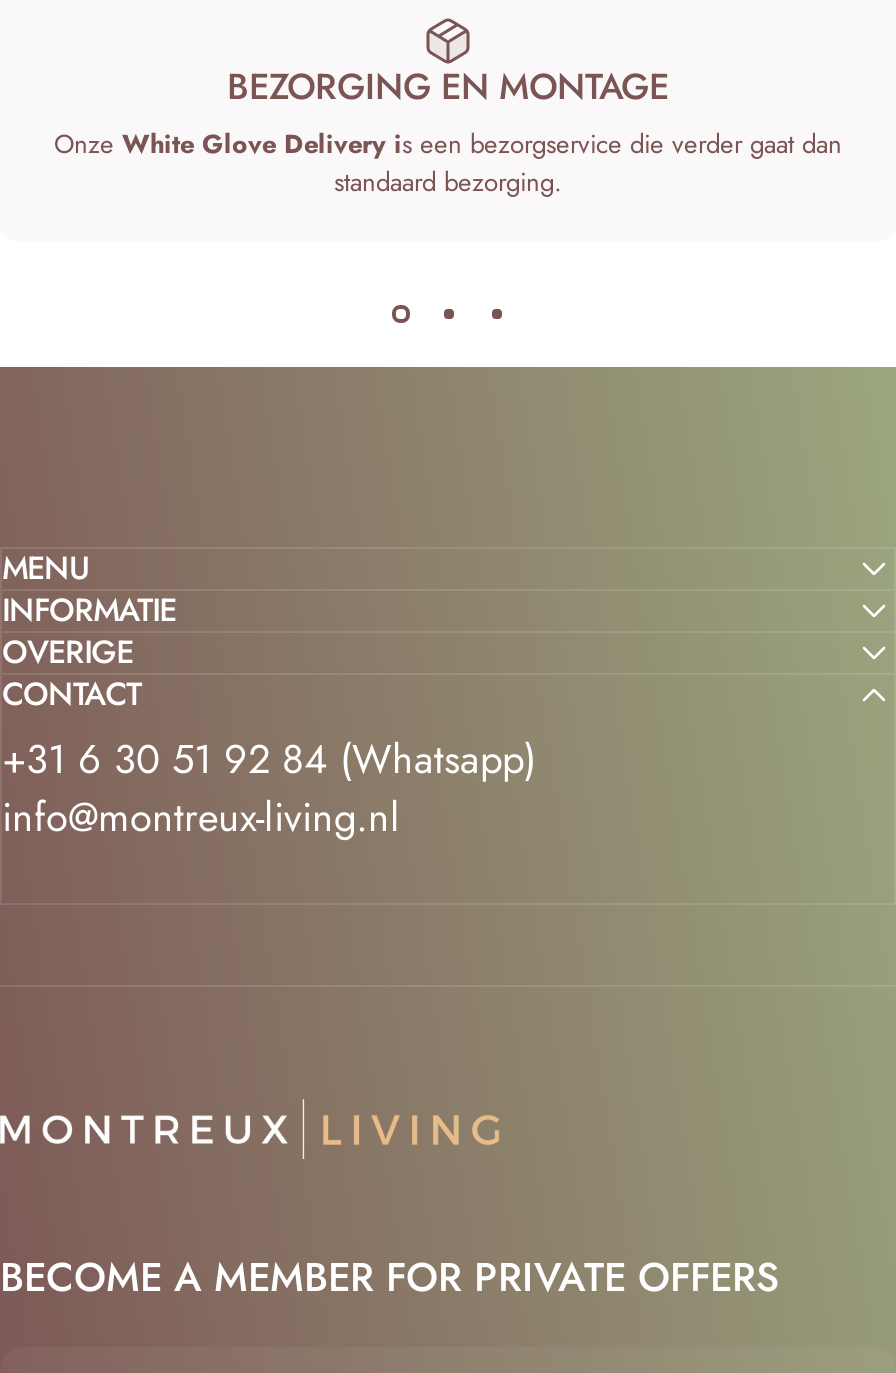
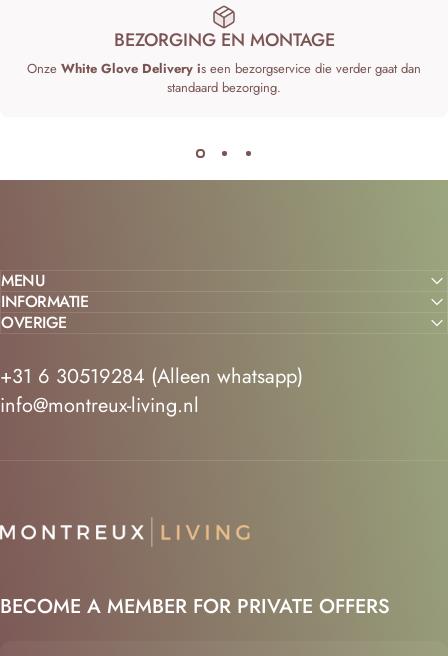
[2,671,536,789] CONTACT | +31 6 30 51 92 84 (Whatsapp) -> [0,362,303,391] +31 6 30519284 (Alleen whatsapp)

